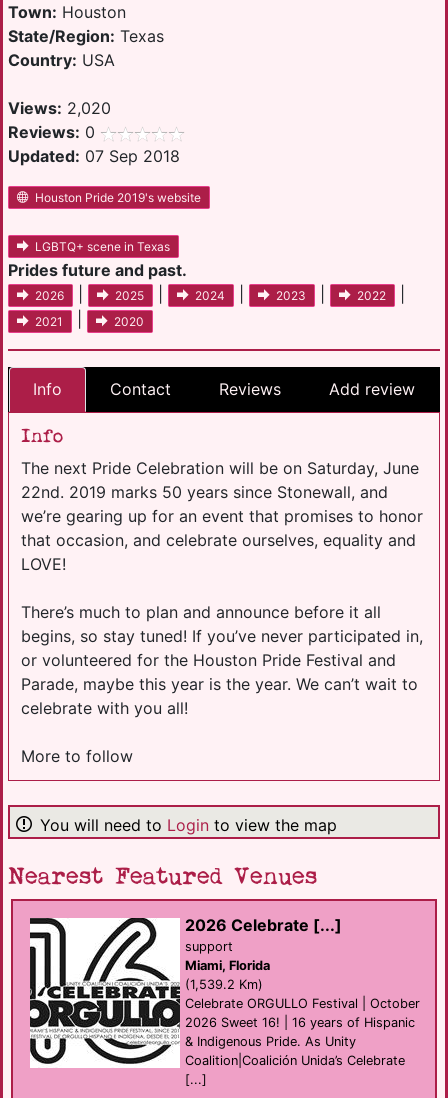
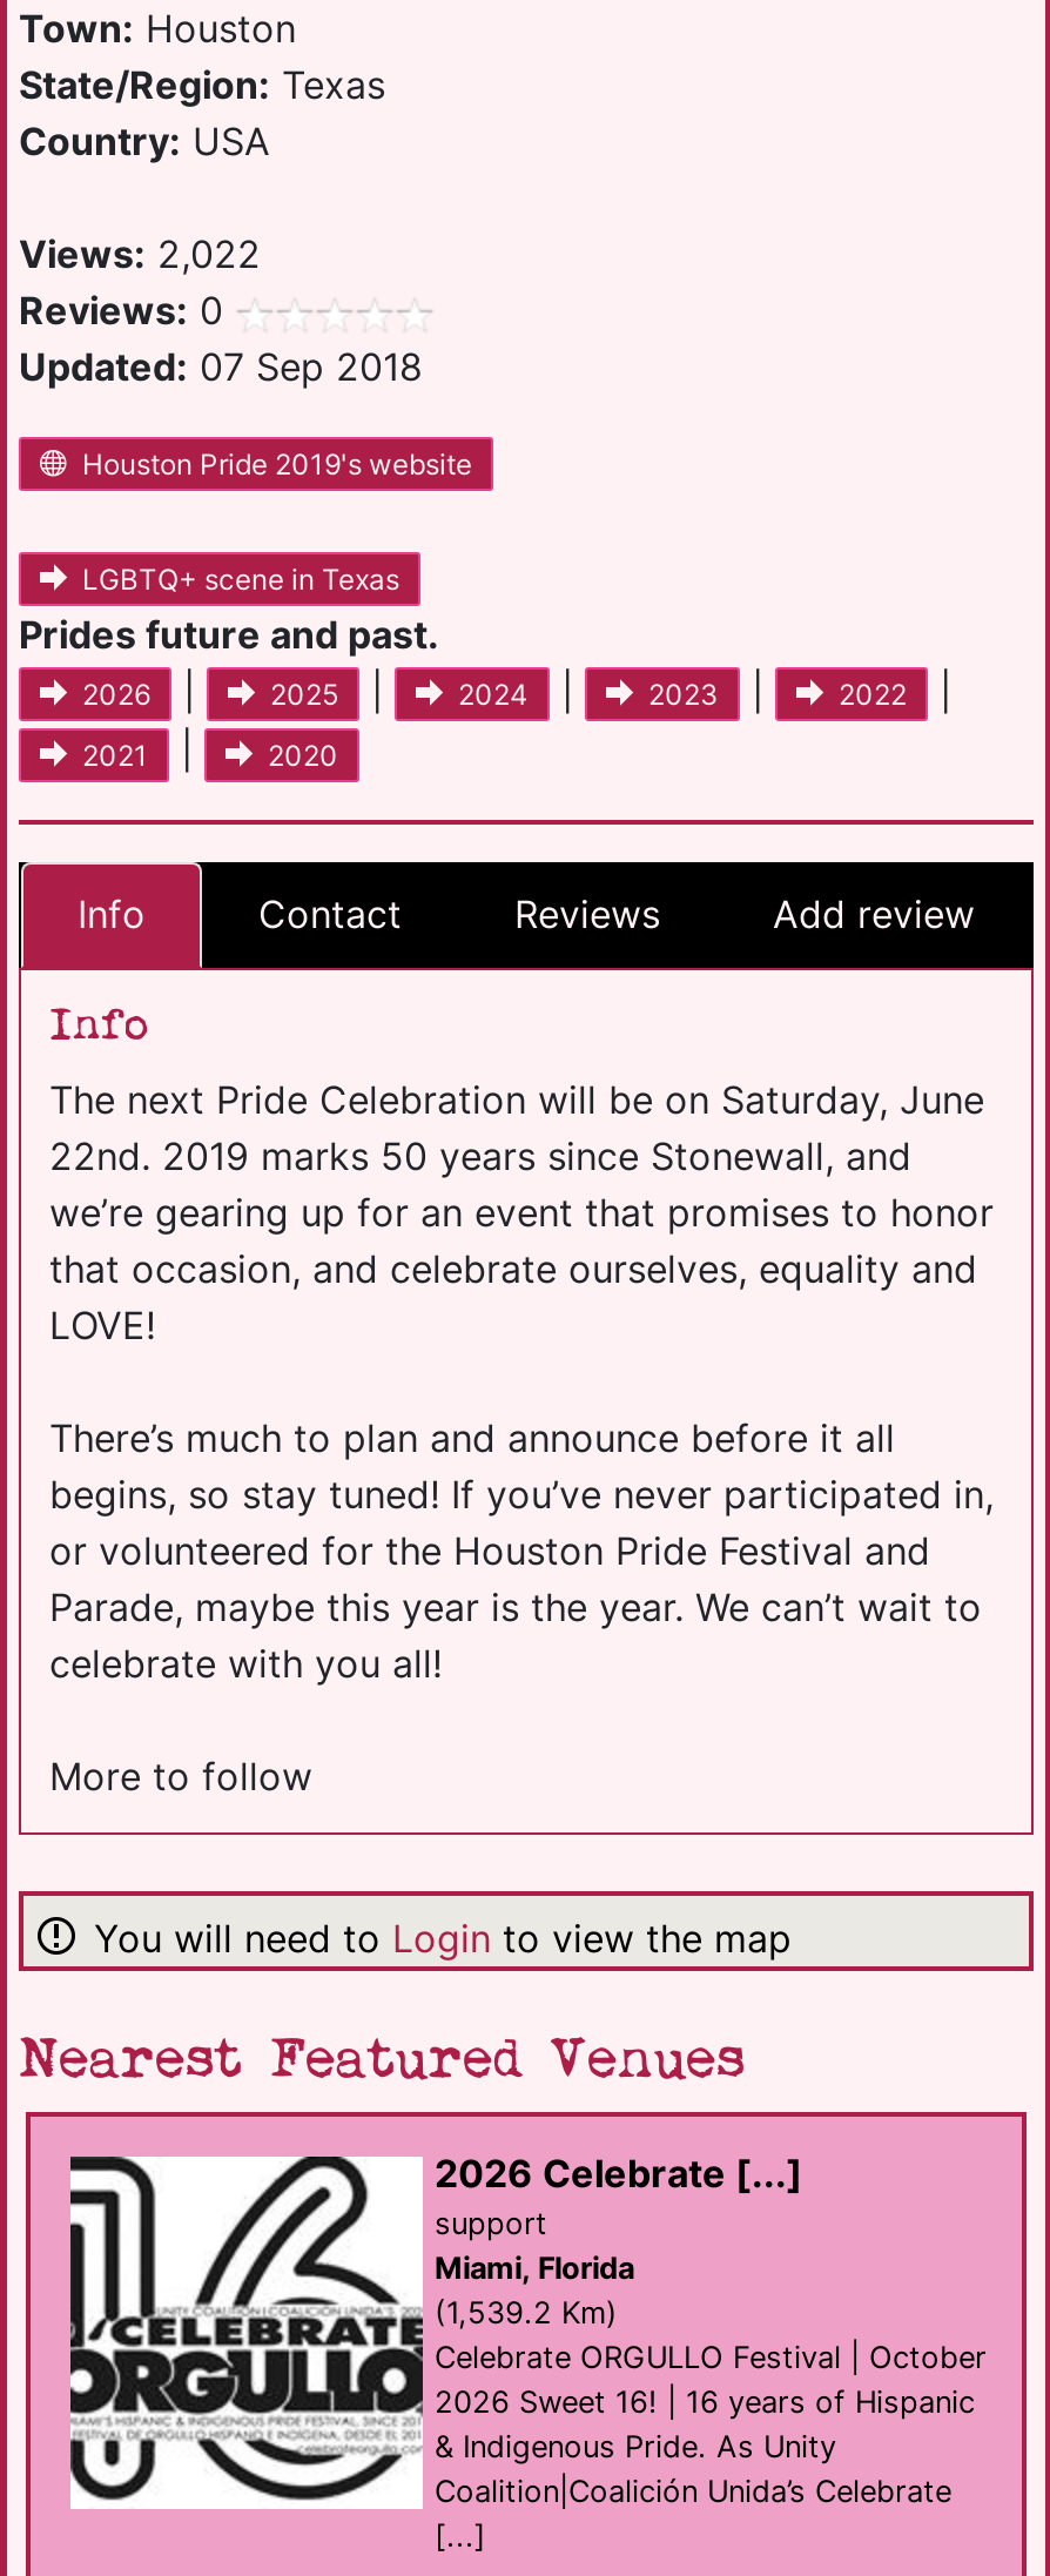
[8,98,111,118] Views: 2,020 -> [19,230,261,277] Views: 2,022

